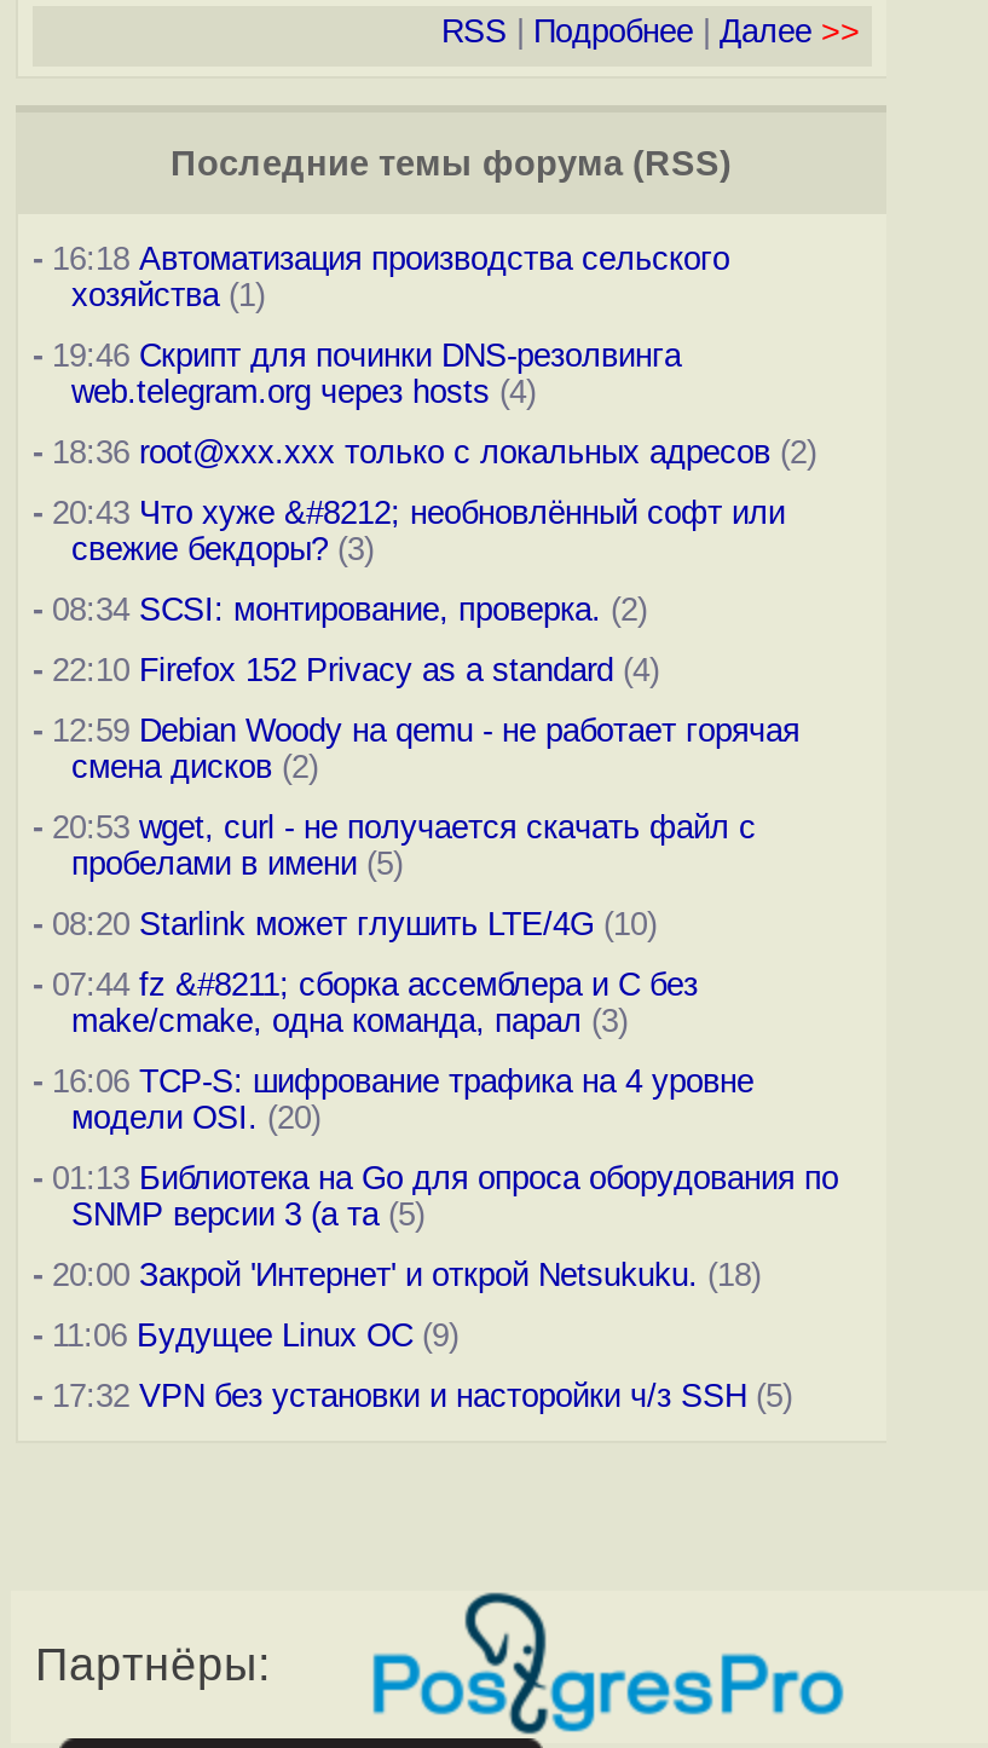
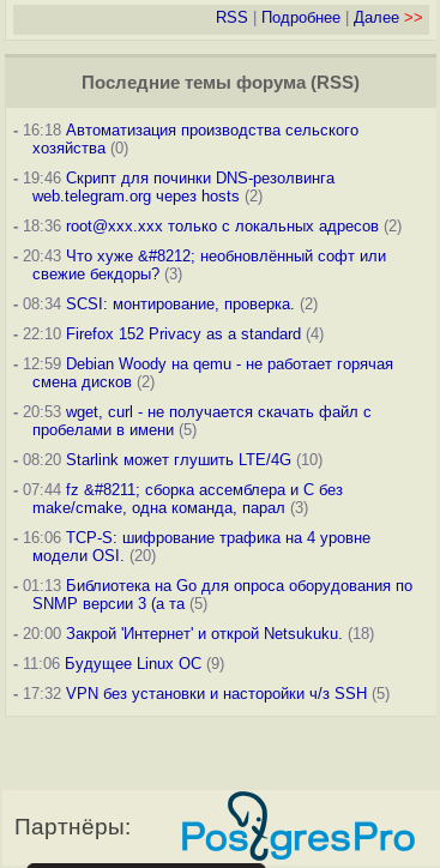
[71,277,265,313] хозяйства (1) -> [32,139,128,157] хозяйства (0)
[71,374,536,410] web.telegram.org через hosts (4) -> [32,187,263,205] web.telegram.org через hosts (2)

